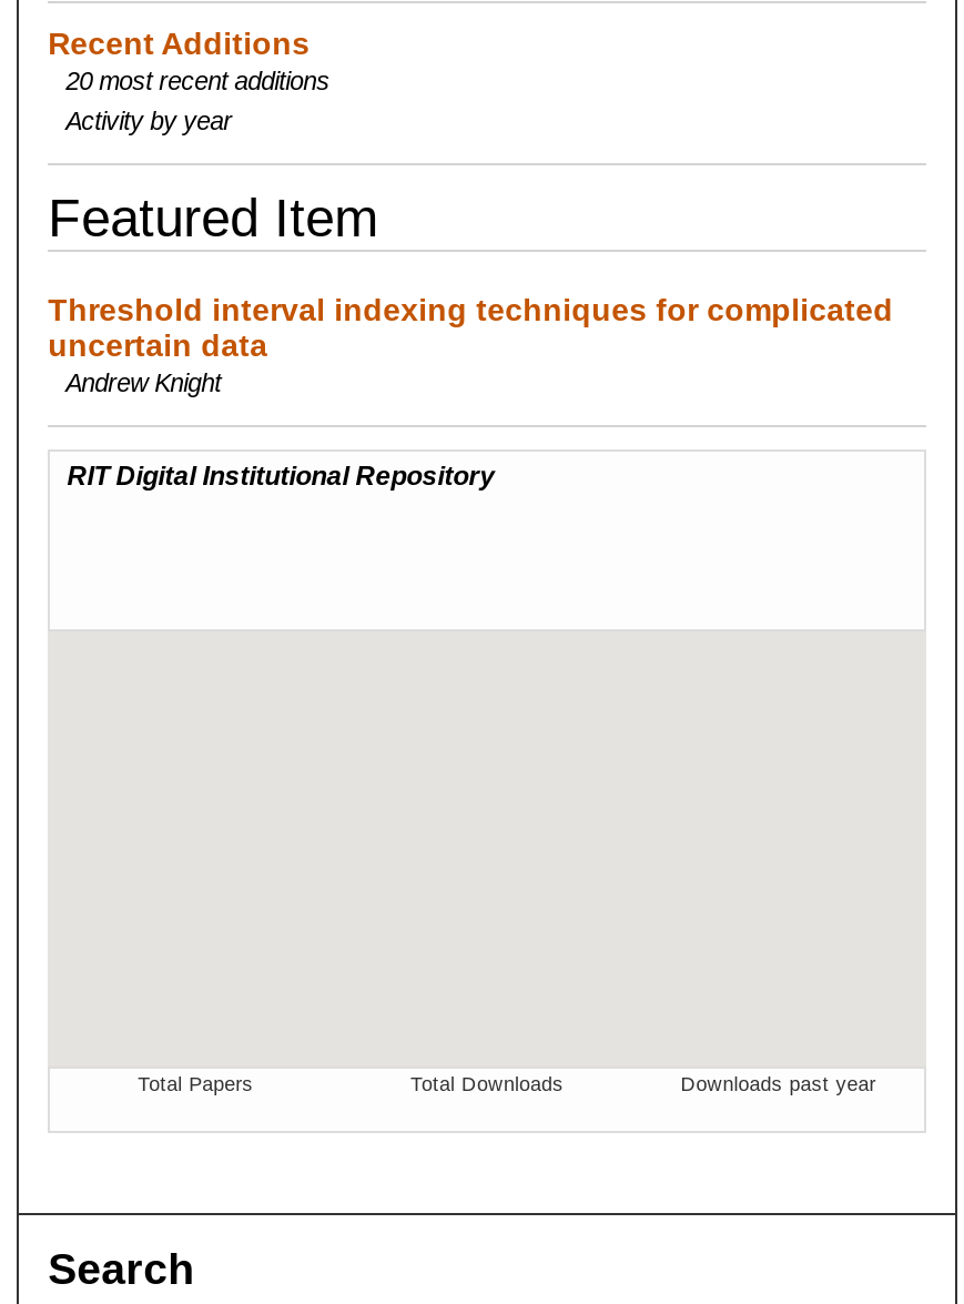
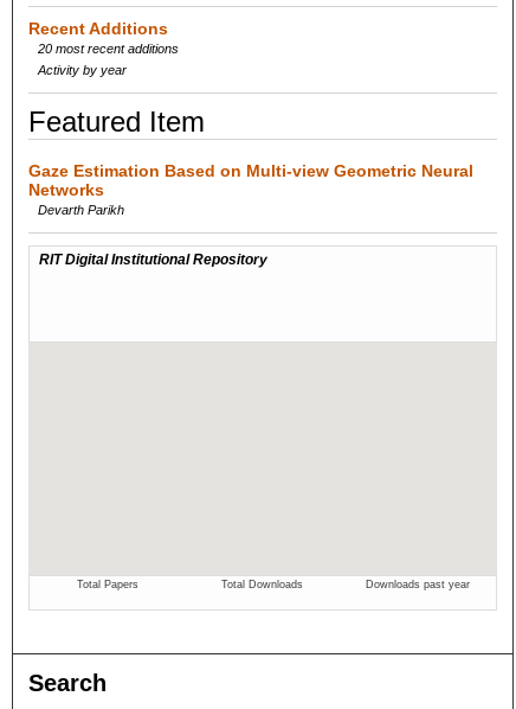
[48,291,893,396] Threshold interval indexing techniques for complicated | uncertain data | Andrew Knight -> [29,161,474,217] Gaze Estimation Based on Multi-view Geometric Neural | Networks | Devarth Parikh

